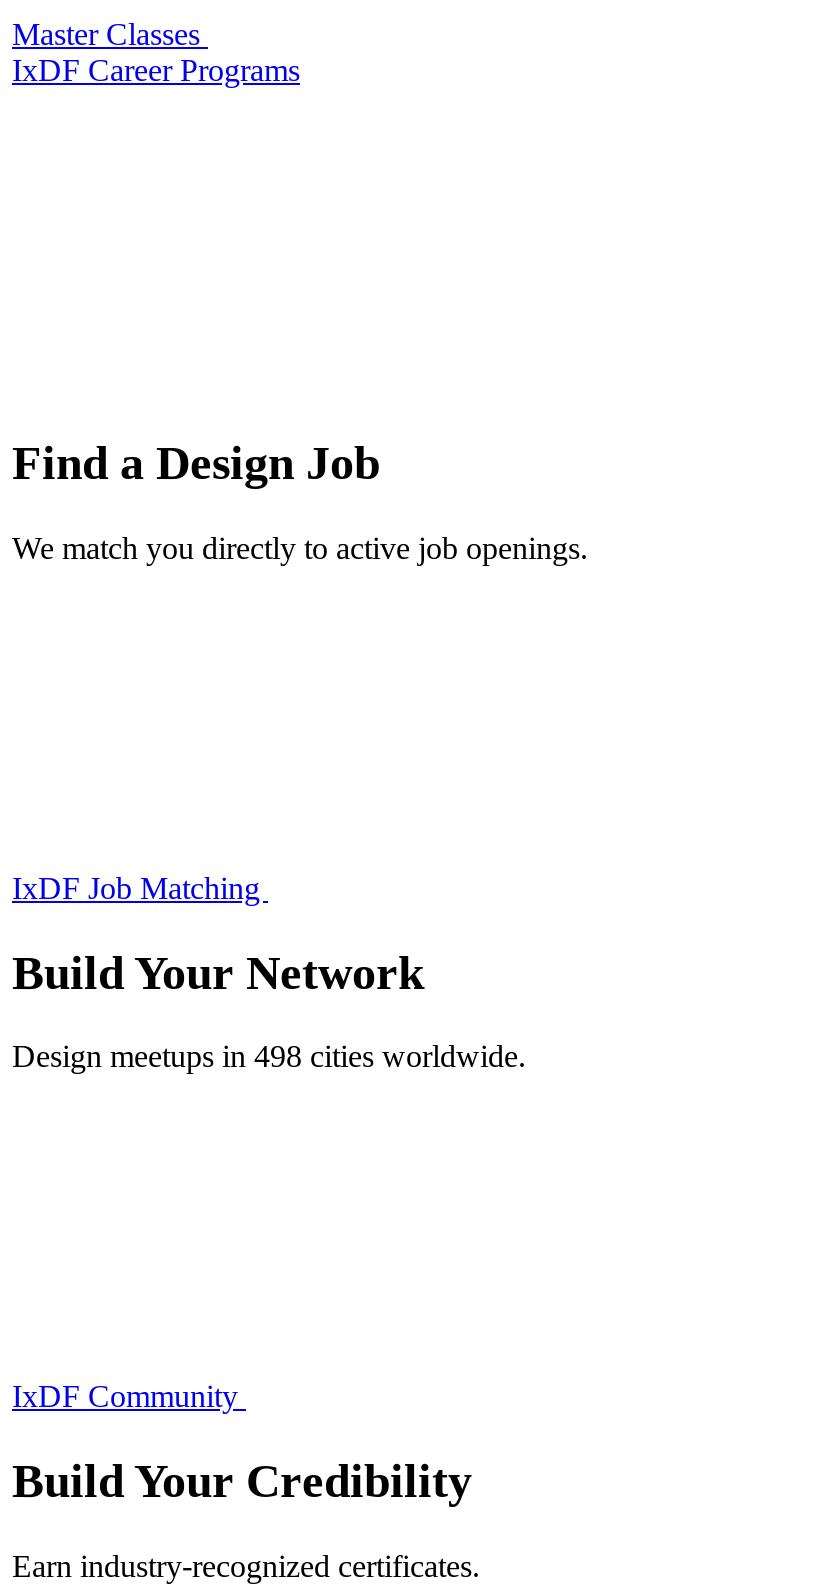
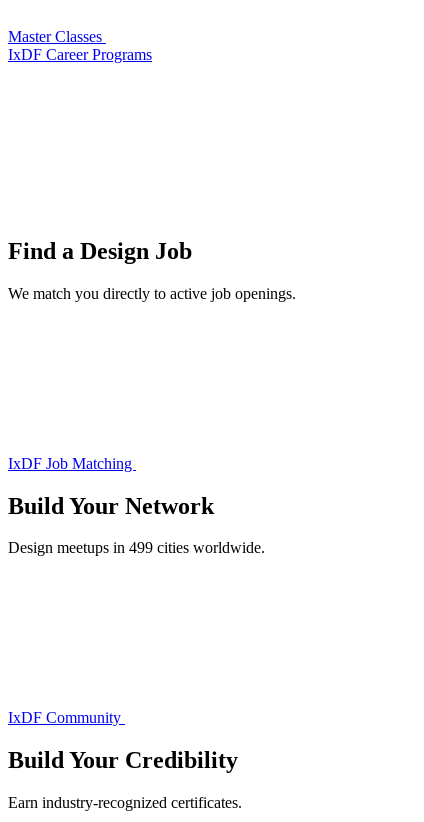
[12,1040,526,1074] Design meetups in 498 cities worldwide. -> [8,539,265,556] Design meetups in 499 cities worldwide.

